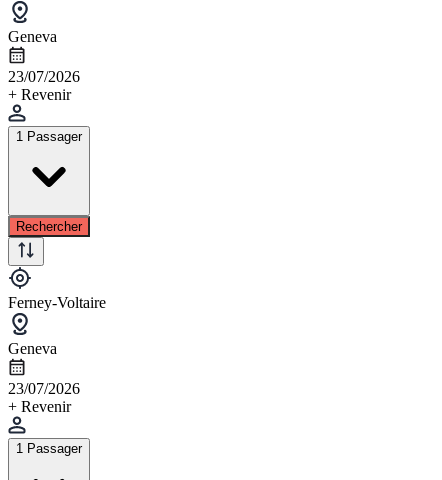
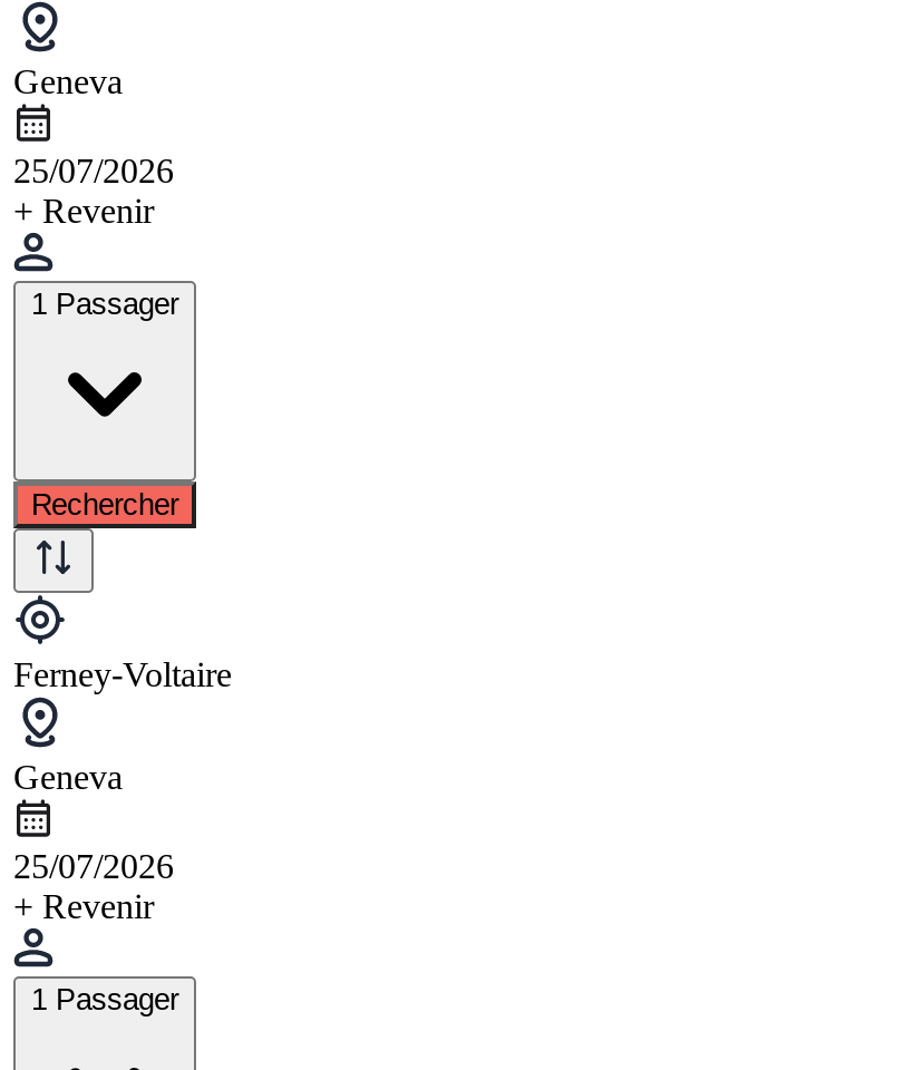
[8,68,80,85] 23/07/2026 -> [13,151,174,189] 25/07/2026
[8,380,80,397] 23/07/2026 -> [13,847,174,885] 25/07/2026

